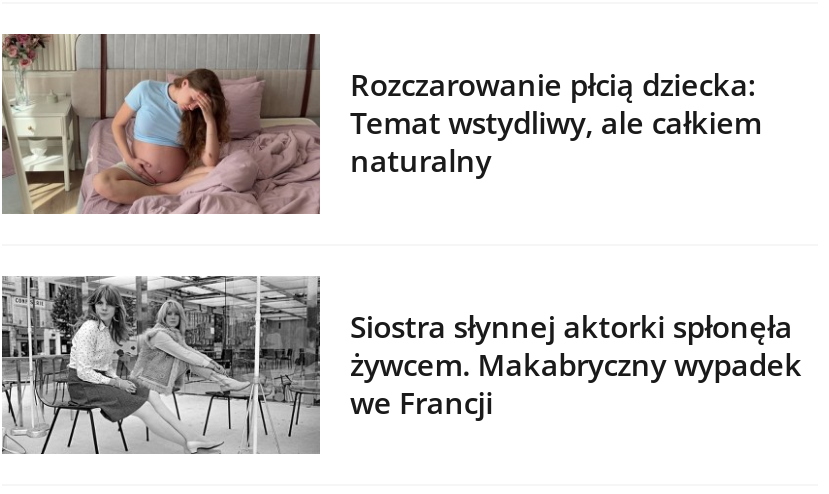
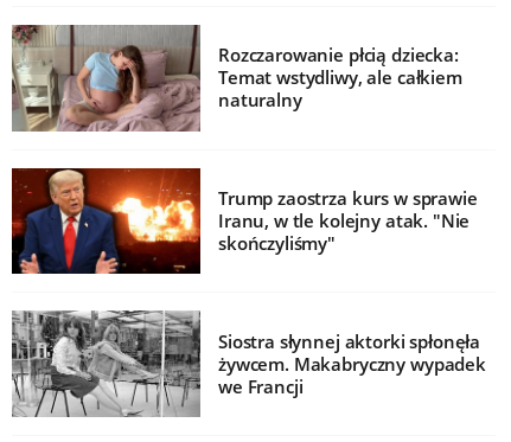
none -> [12,167,477,275] [image] | Trump zaostrza kurs w sprawie | Iranu, w tle kolejny atak. "Nie | skończyliśmy"

